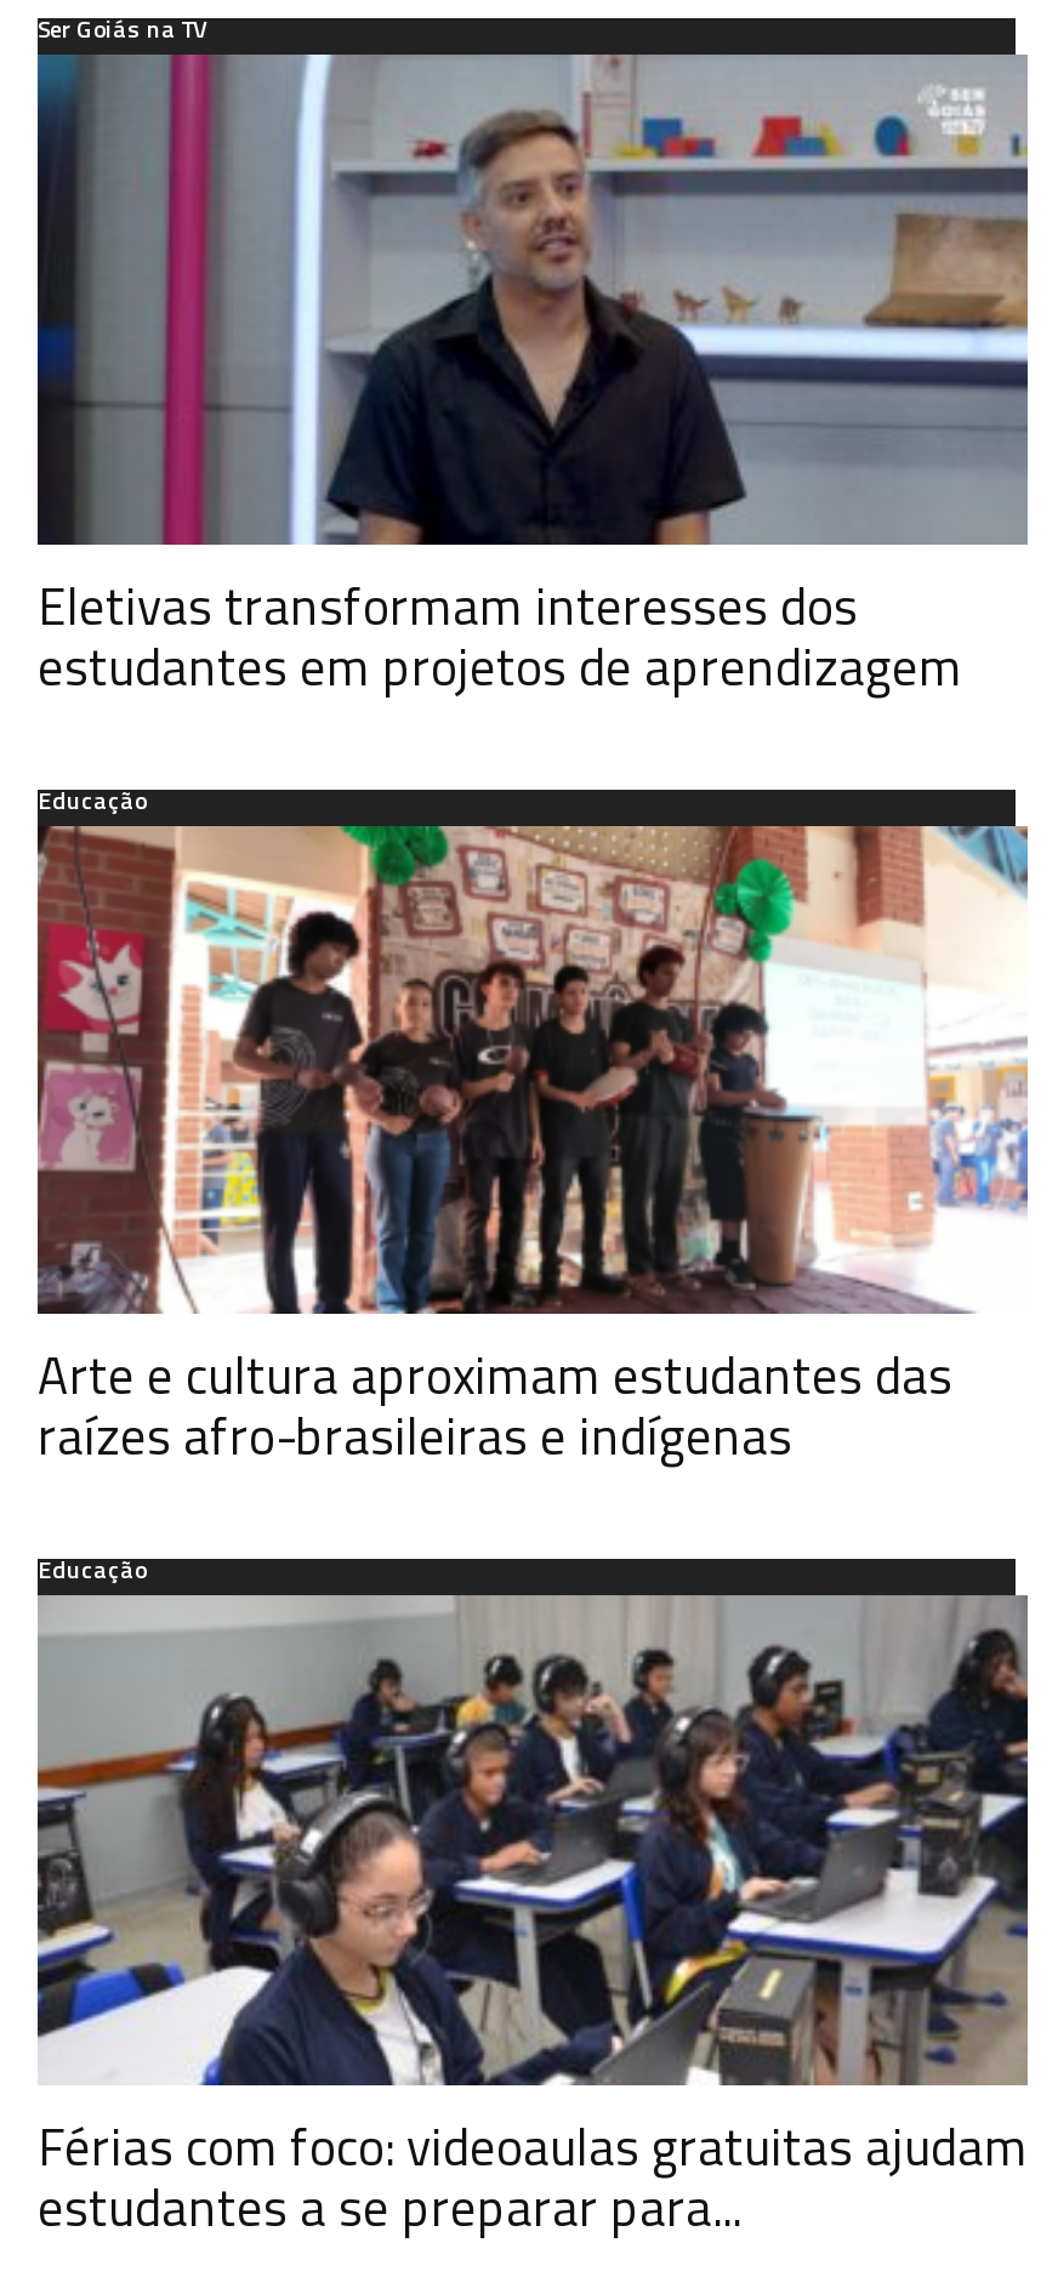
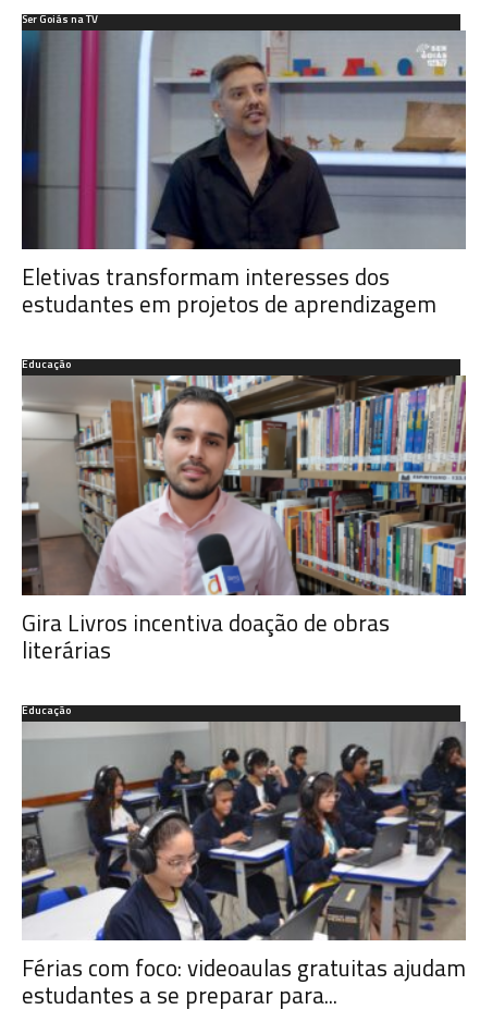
[35,822,1030,1475] [image] | Arte e cultura aproximam estudantes das | raízes afro-brasileiras e indígenas -> [21,374,467,667] [image] | Gira Livros incentiva doação de obras | literárias

